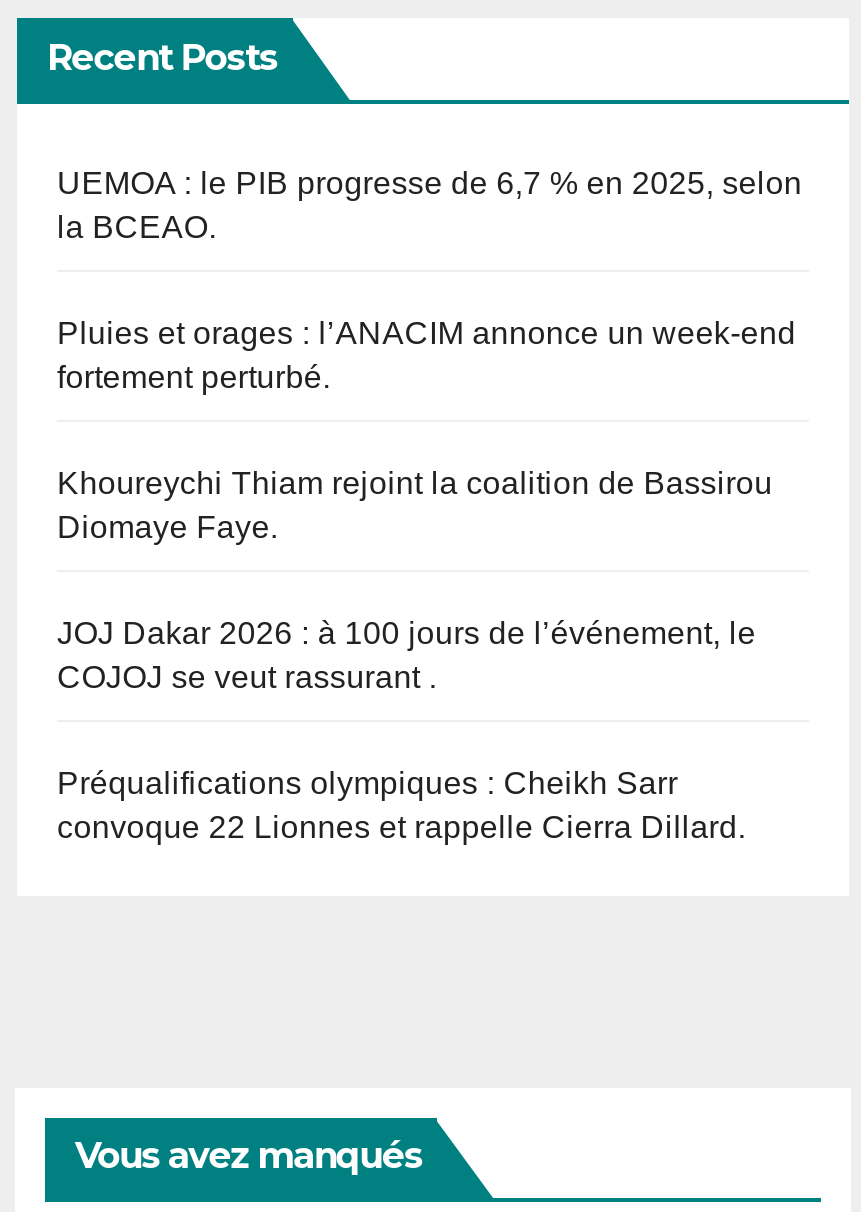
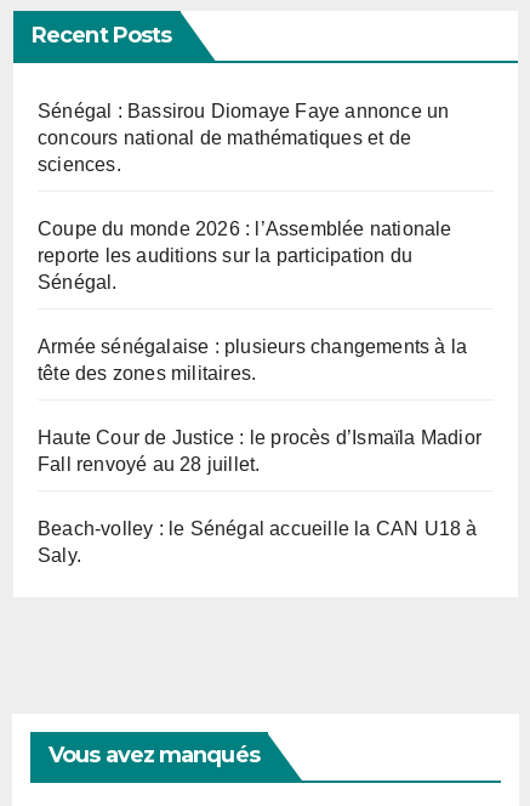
[57,166,802,244] UEMOA : le PIB progresse de 6,7 % en 2025, selon | la BCEAO. -> [38,101,449,175] Sénégal : Bassirou Diomaye Faye annonce un | concours national de mathématiques et de | sciences.
[57,316,796,394] Pluies et orages : l’ANACIM annonce un week-end | fortement perturbé. -> [38,219,452,293] Coupe du monde 2026 : l’Assemblée nationale | reporte les auditions sur la participation du | Sénégal.
[57,466,773,544] Khoureychi Thiam rejoint la coalition de Bassirou | Diomaye Faye. -> [38,336,467,384] Armée sénégalaise : plusieurs changements à la | tête des zones militaires.
[57,616,756,694] JOJ Dakar 2026 : à 100 jours de l’événement, le | COJOJ se veut rassurant . -> [38,427,481,475] Haute Cour de Justice : le procès d’Ismaïla Madior | Fall renvoyé au 28 juillet.
[57,766,746,844] Préqualifications olympiques : Cheikh Sarr | convoque 22 Lionnes et rappelle Cierra Dillard. -> [38,518,477,566] Beach-volley : le Sénégal accueille la CAN U18 à | Saly.

